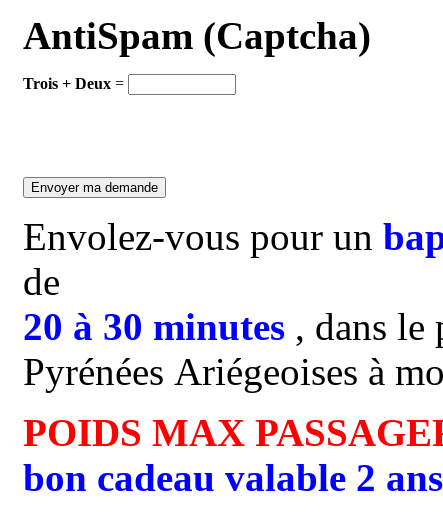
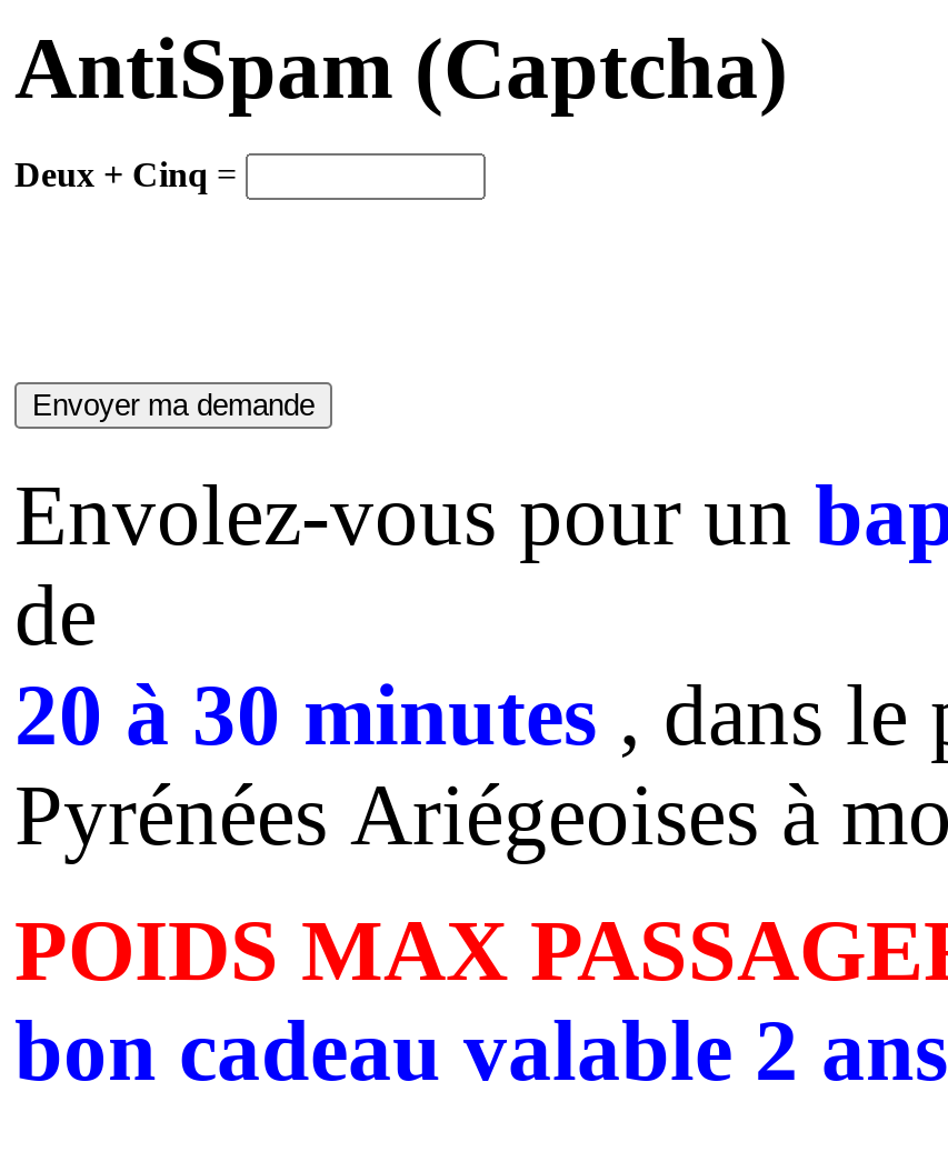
[23,75,124,92] Trois + Deux = -> [14,155,237,193] Deux + Cinq =

